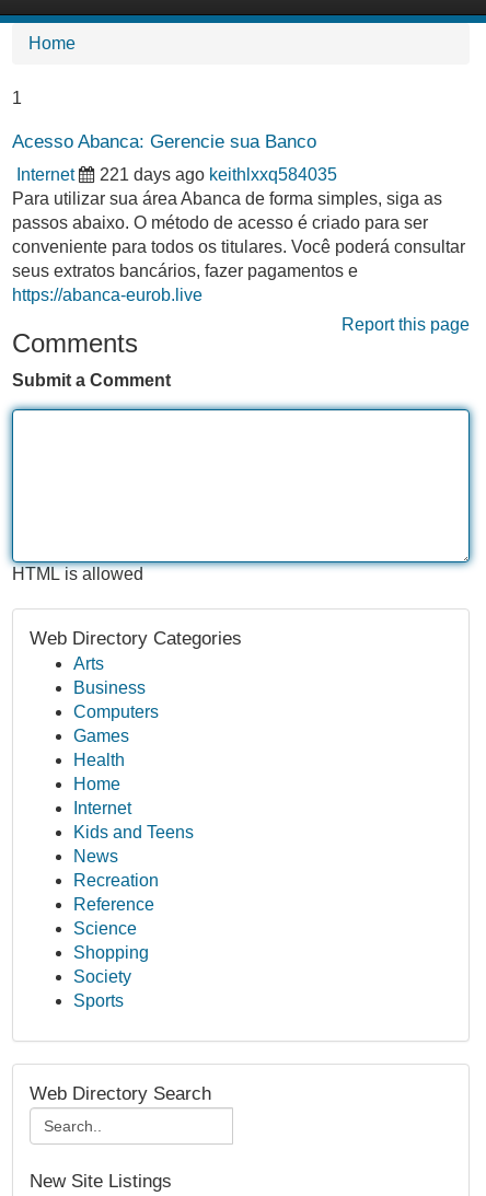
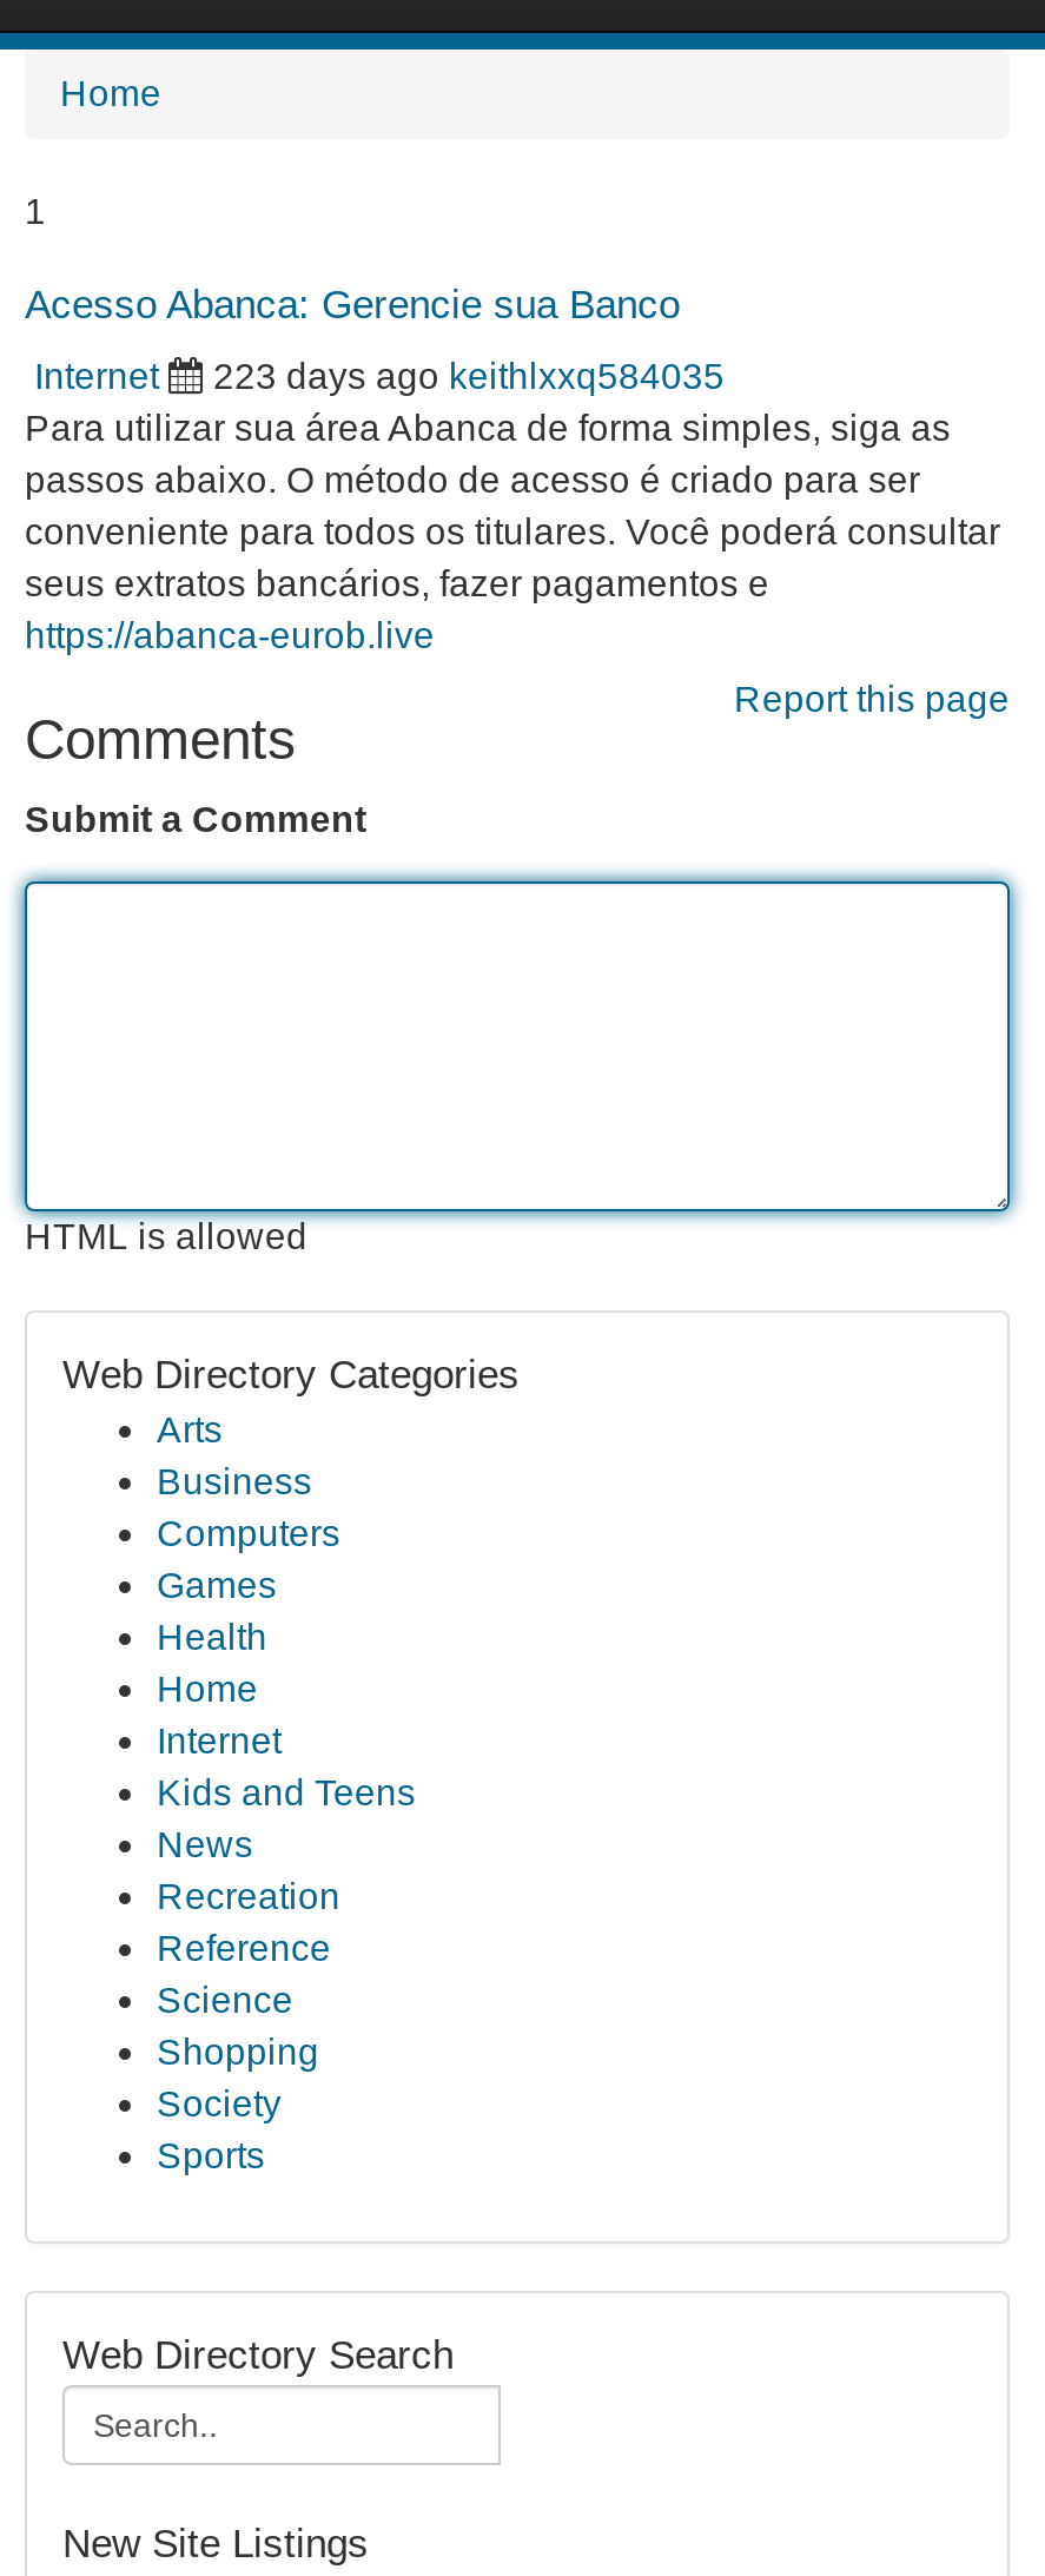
[100,165,337,184] 221 days ago keithlxxq584035 -> [213,356,725,396] 223 days ago keithlxxq584035

